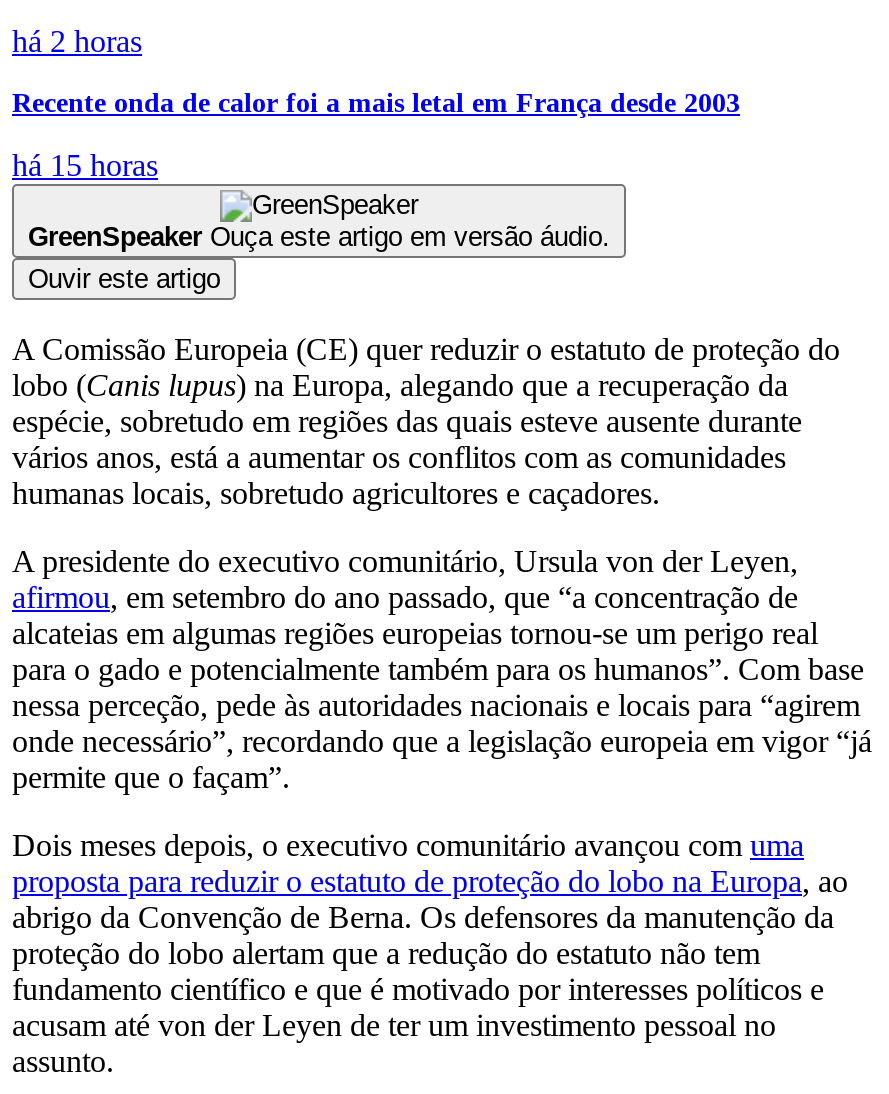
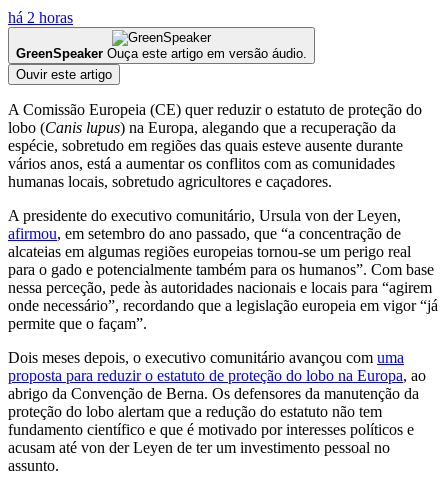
[12,88,740,182] Recente onda de calor foi a mais letal em França desde 2003 | há 15 horas -> none

